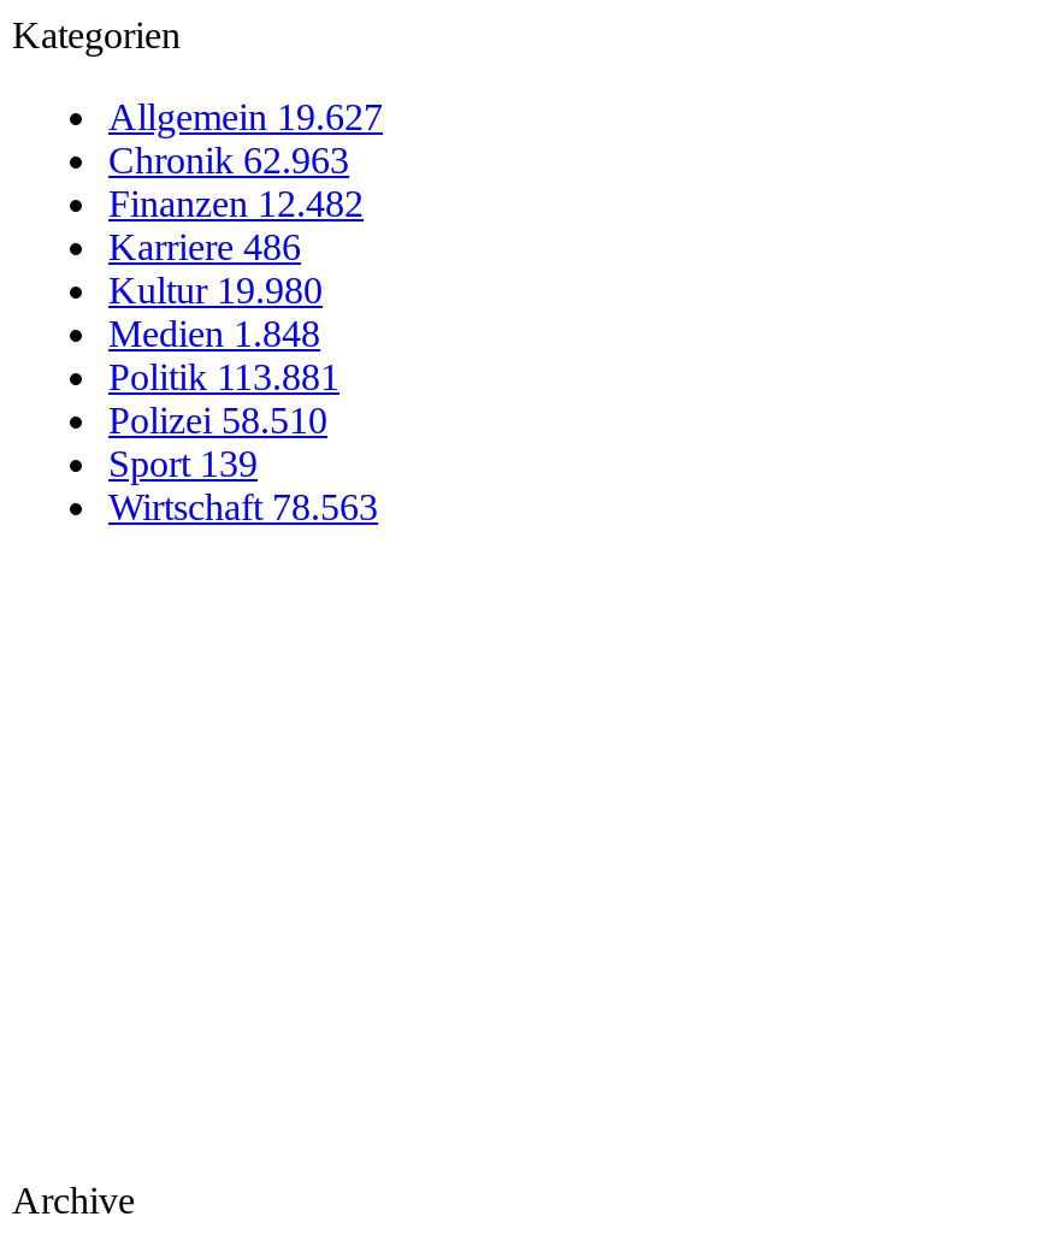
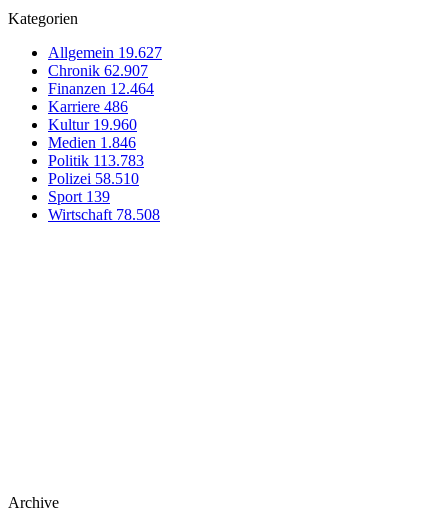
[108,139,349,180] Chronik 62.963 -> [48,62,148,79] Chronik 62.907
[108,183,364,223] Finanzen 12.482 -> [48,80,154,97] Finanzen 12.464
[108,269,323,310] Kultur 19.980 -> [48,116,137,133] Kultur 19.960
[108,313,320,353] Medien 1.848 -> [48,134,136,151] Medien 1.846
[108,356,339,397] Politik 113.881 -> [48,152,144,169] Politik 113.783
[108,486,378,527] Wirtschaft 78.563 -> [48,206,160,223] Wirtschaft 78.508

